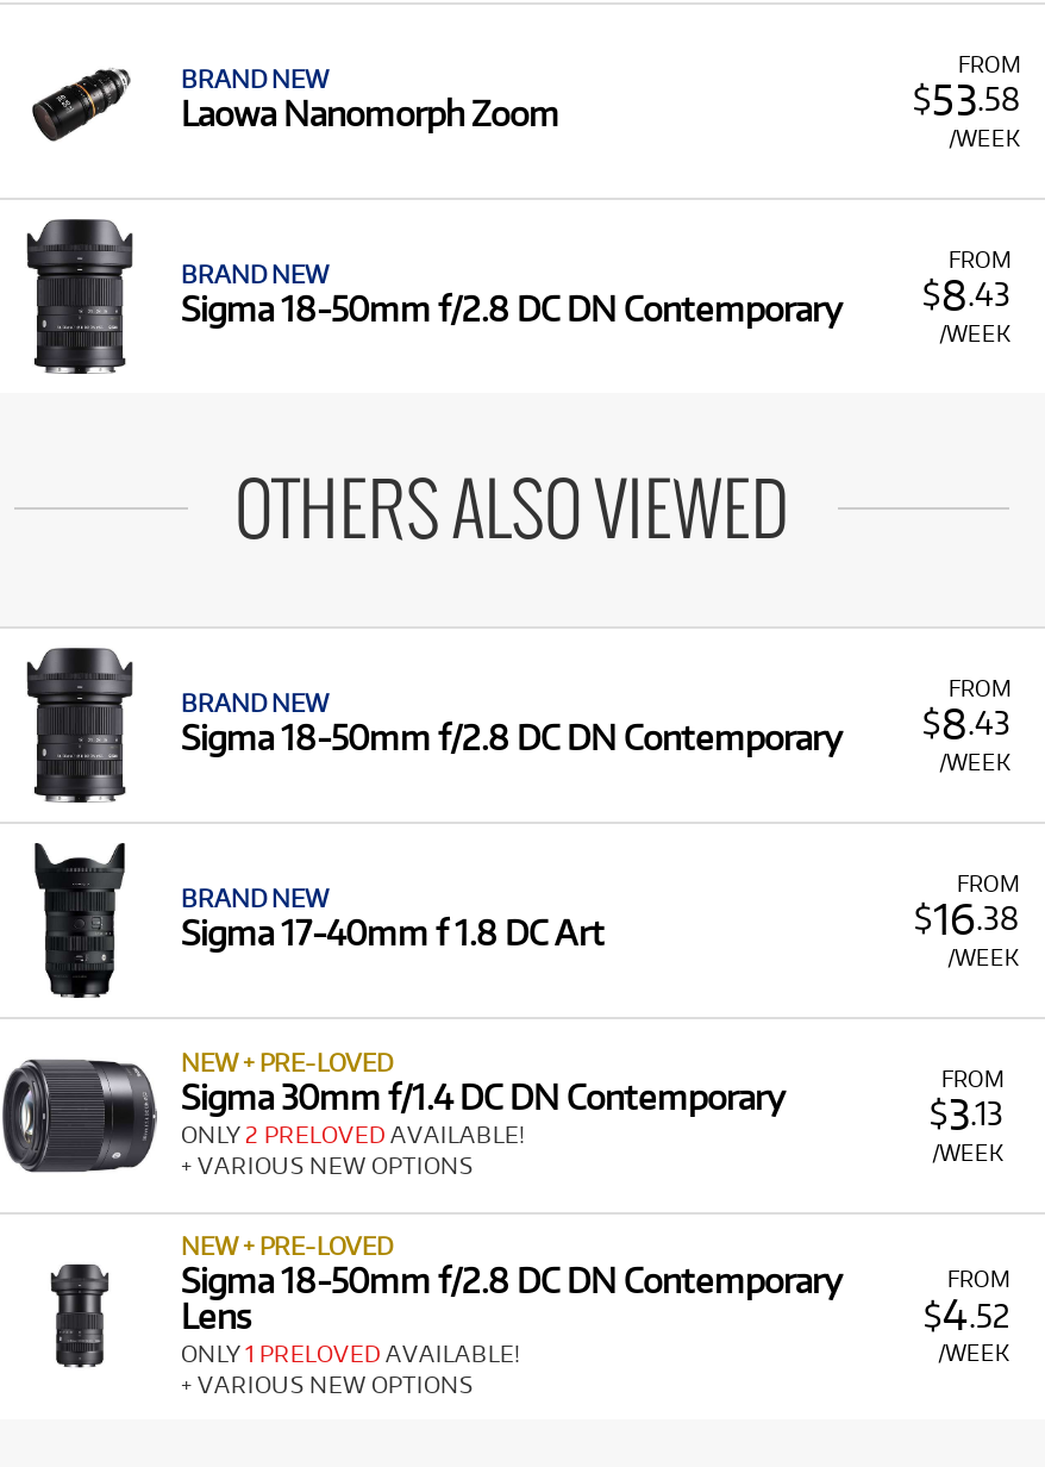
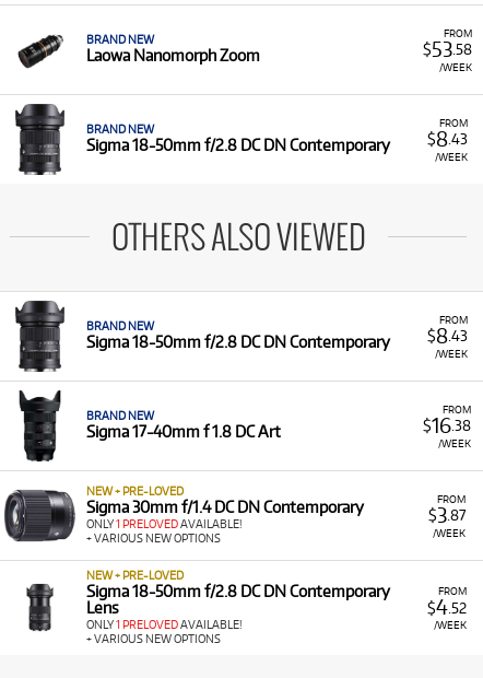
[930,1086,1003,1138] $3.13 -> [428,502,466,526] $3.87
[181,1119,526,1148] ONLY 2 PRELOVED AVAILABLE! -> [86,517,243,530] ONLY 1 PRELOVED AVAILABLE!

